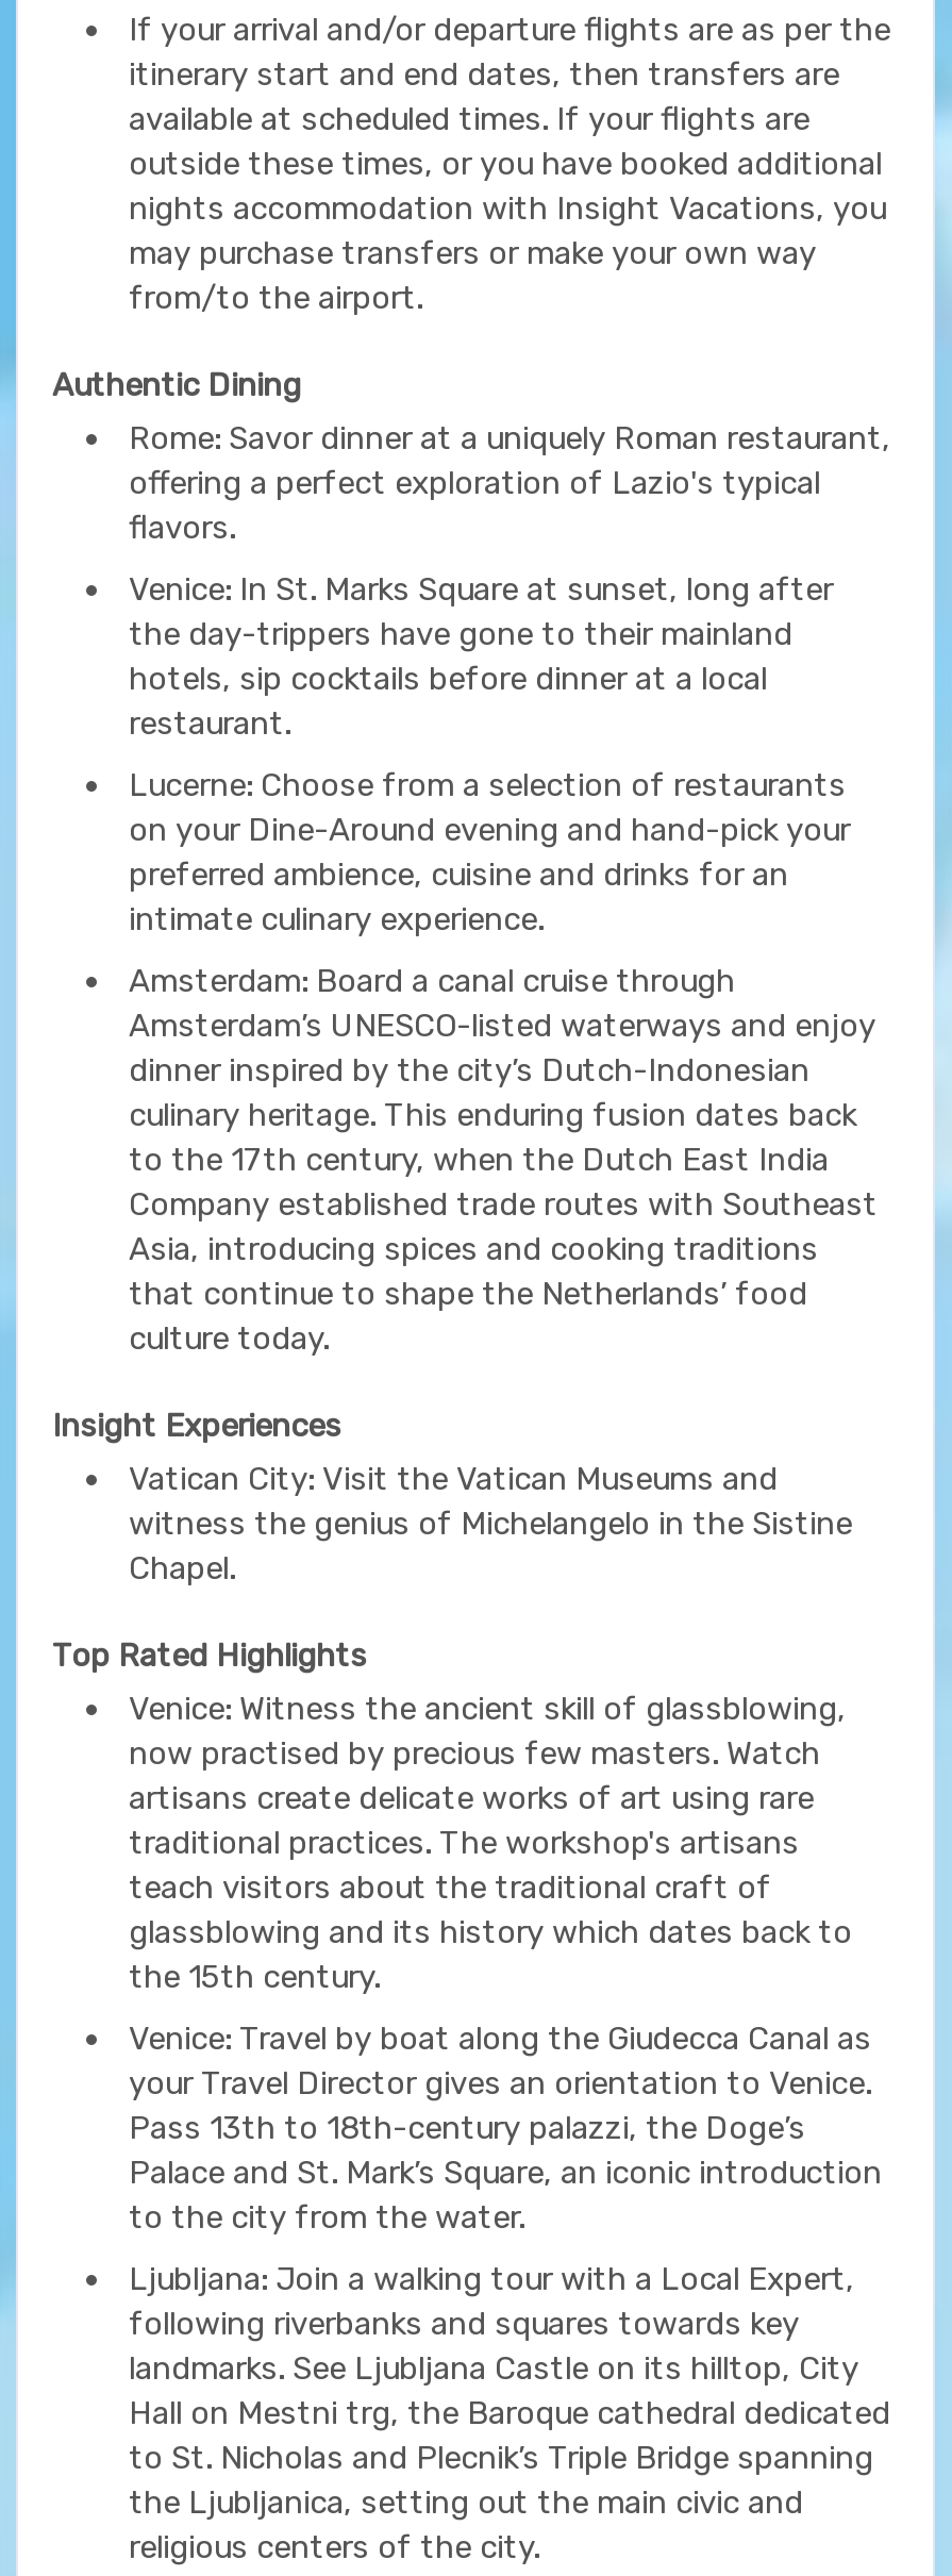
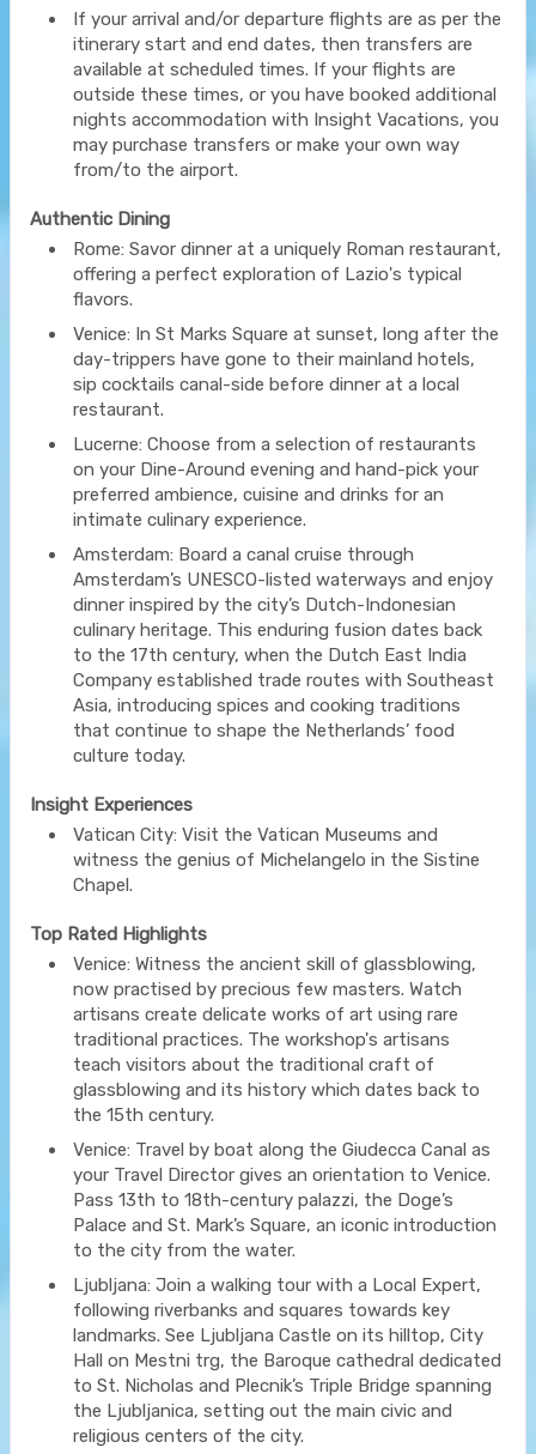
[129,570,833,698] Venice: In St. Marks Square at sunset, long after | the day-trippers have gone to their mainland | hotels, sip cocktails before dinner at a local -> [73,323,499,395] Venice: In St Marks Square at sunset, long after the | day-trippers have gone to their mainland hotels, | sip cocktails canal-side before dinner at a local

